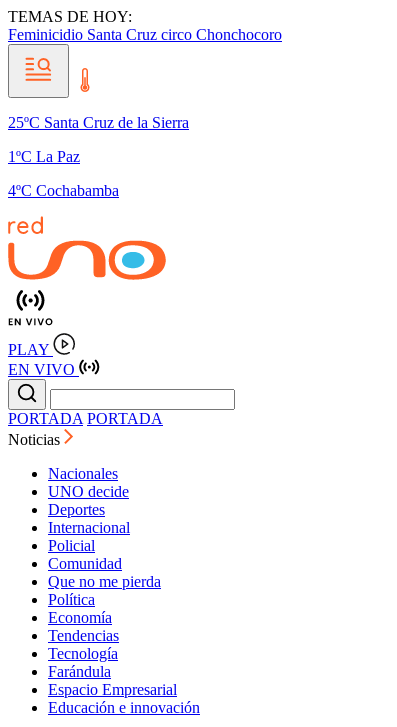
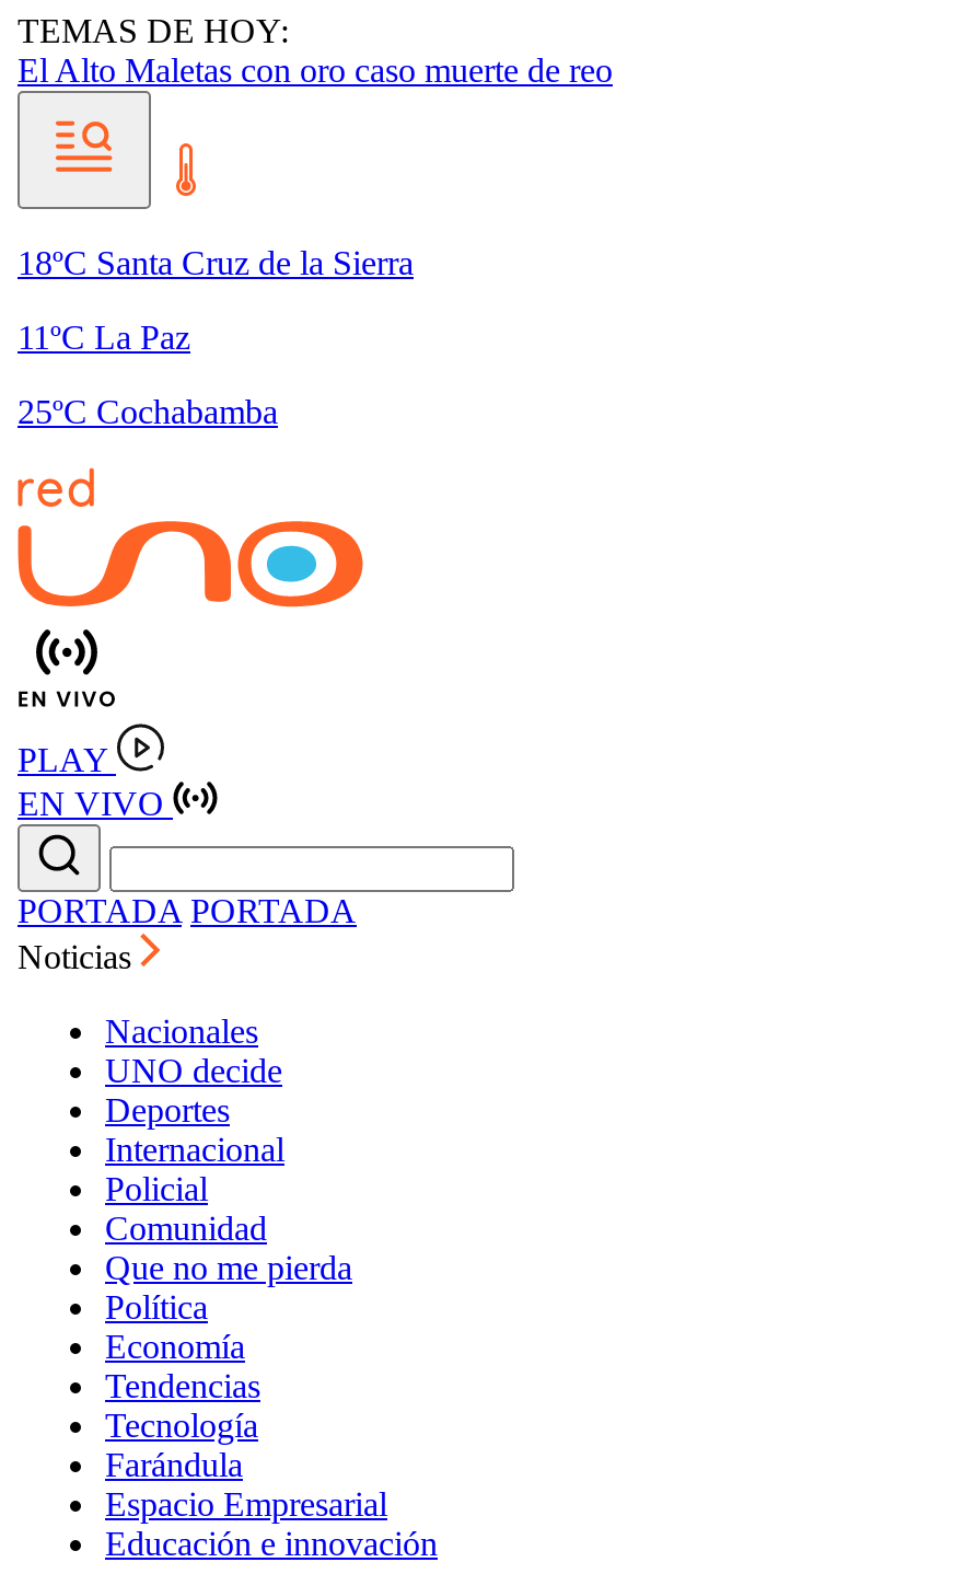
[8,26,282,43] Feminicidio Santa Cruz circo Chonchocoro -> [18,51,613,89] El Alto Maletas con oro caso muerte de reo
[8,114,189,131] 25ºC Santa Cruz de la Sierra -> [18,244,414,281] 18ºC Santa Cruz de la Sierra
[8,148,80,165] 1ºC La Paz -> [18,319,190,356] 11ºC La Paz
[8,182,119,199] 4ºC Cochabamba -> [18,393,278,430] 25ºC Cochabamba

